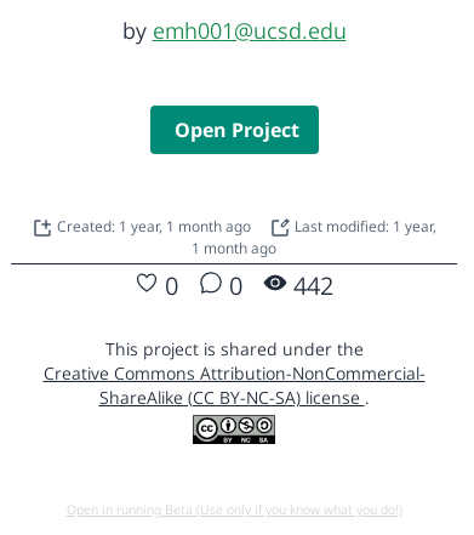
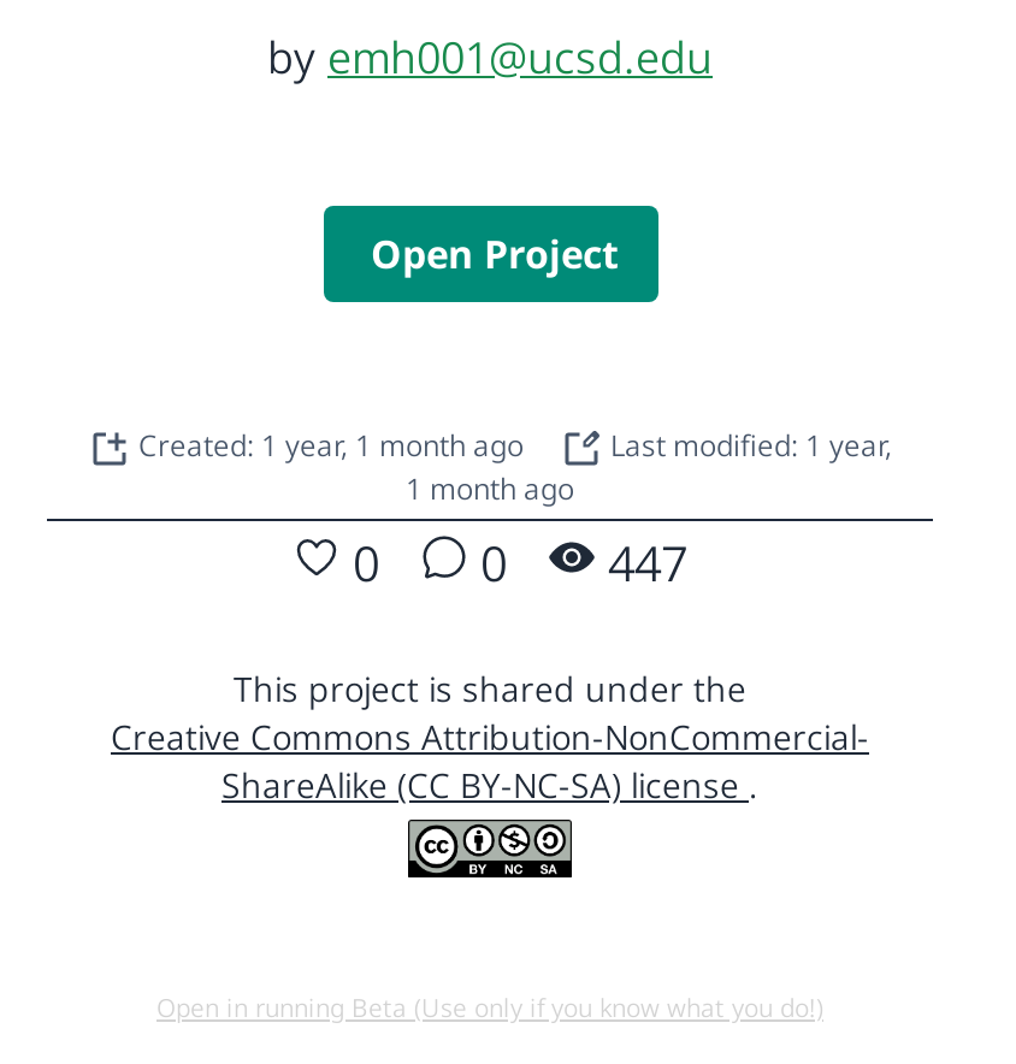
[159,269,333,301] 0 0 442 -> [341,530,687,595] 0 0 447

